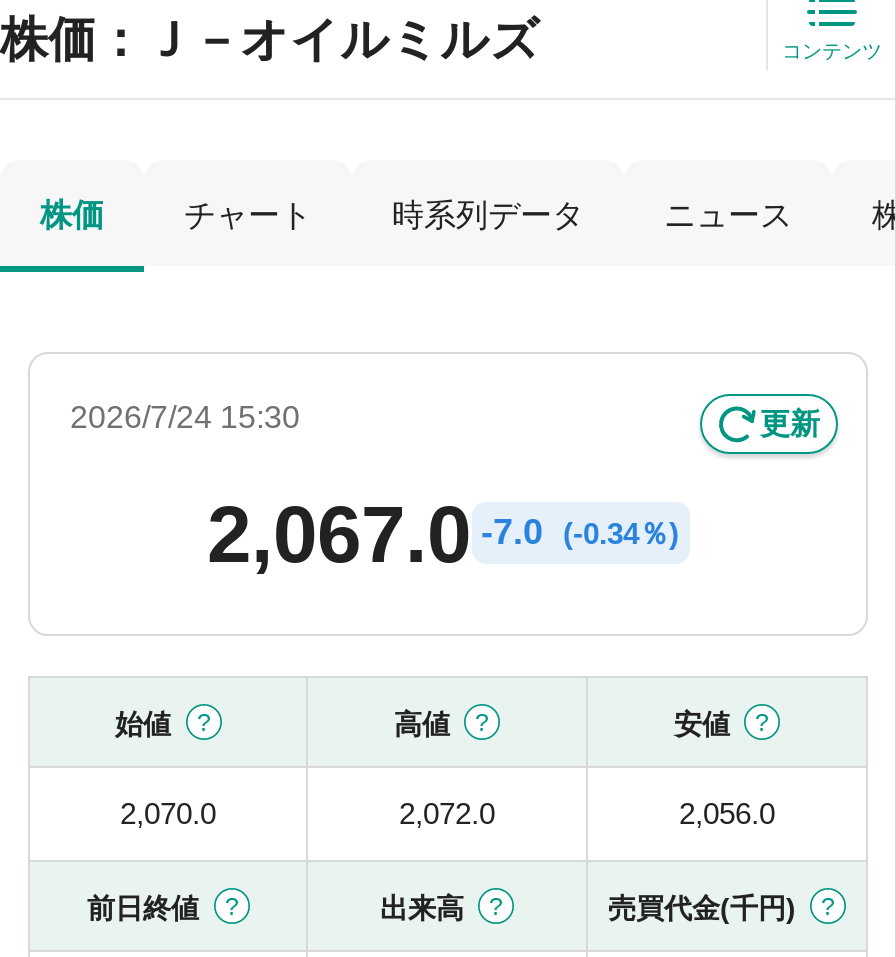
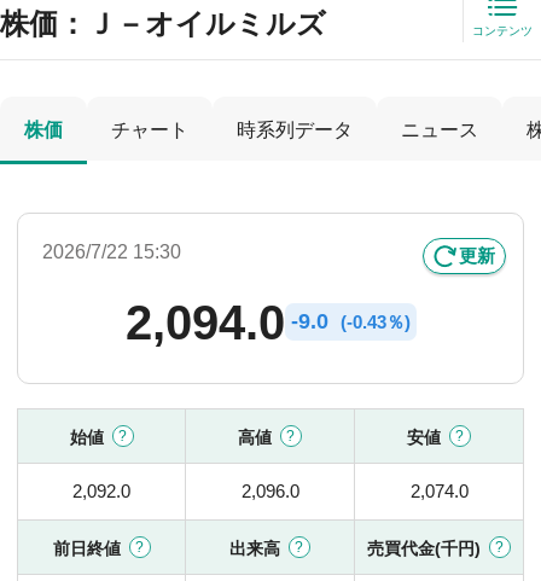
[70,400,300,434] 2026/7/24 15:30 -> [42,242,181,262] 2026/7/22 15:30
[207,490,679,578] 2,067.0 -7.0 (- 0.34％) -> [125,296,410,349] 2,094.0 -9.0 (- 0.43％)
[120,796,216,830] 2,070.0 -> [72,481,130,501] 2,092.0
[399,796,495,830] 2,072.0 -> [241,481,299,501] 2,096.0
[679,796,775,830] 2,056.0 -> [410,481,468,501] 2,074.0

